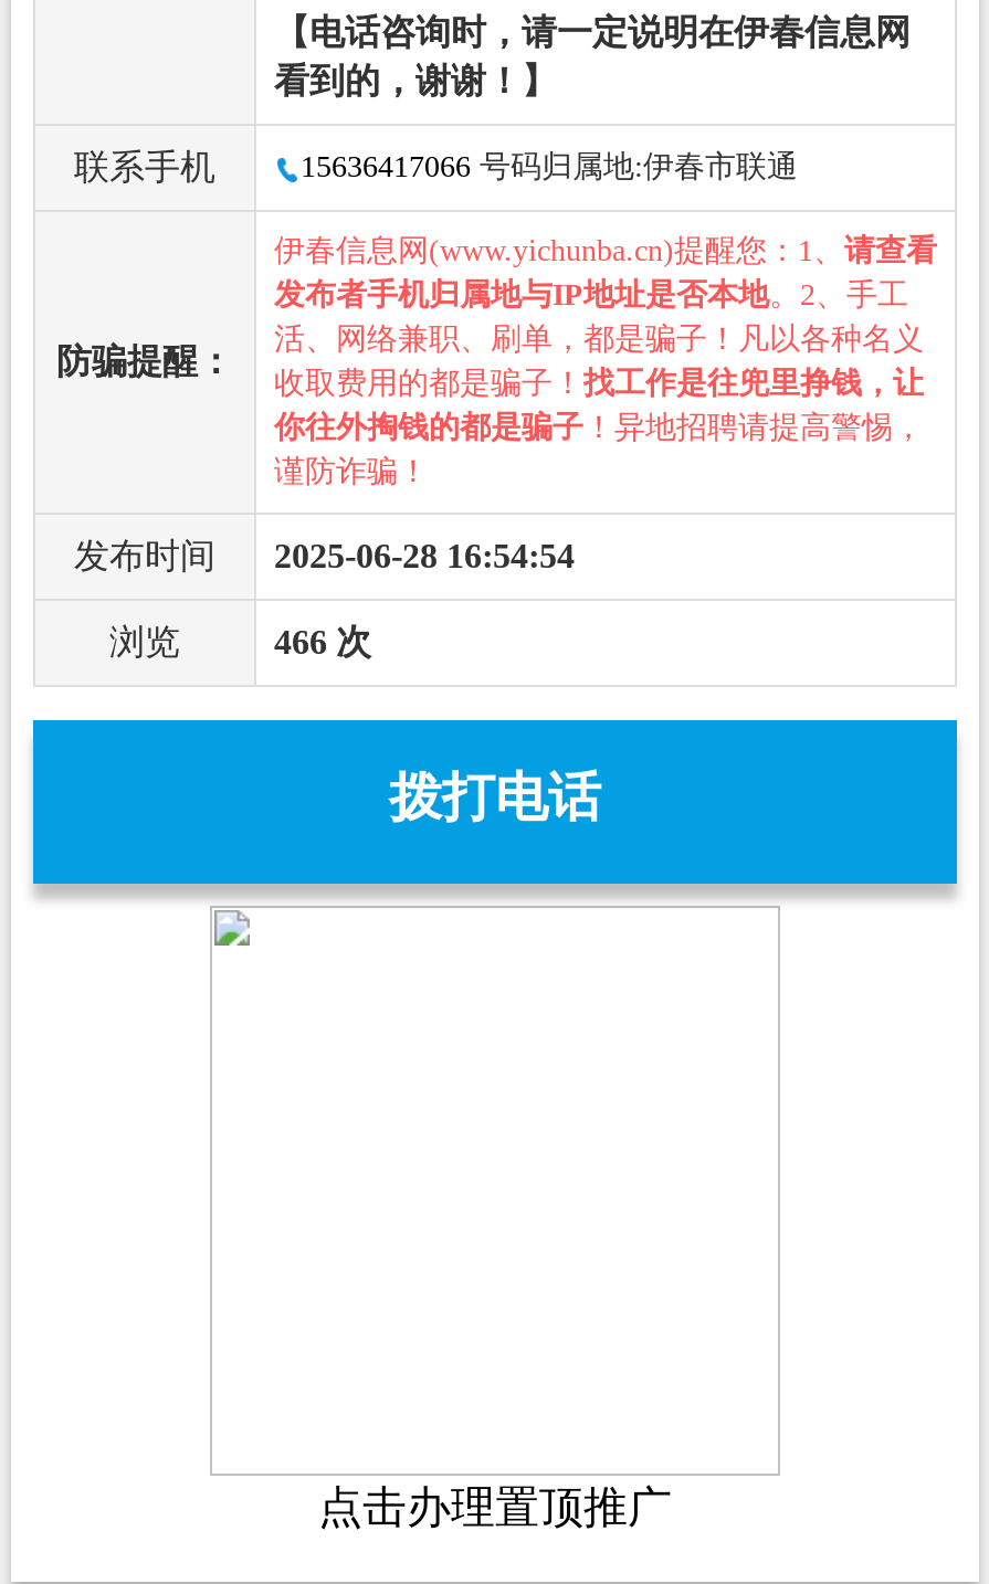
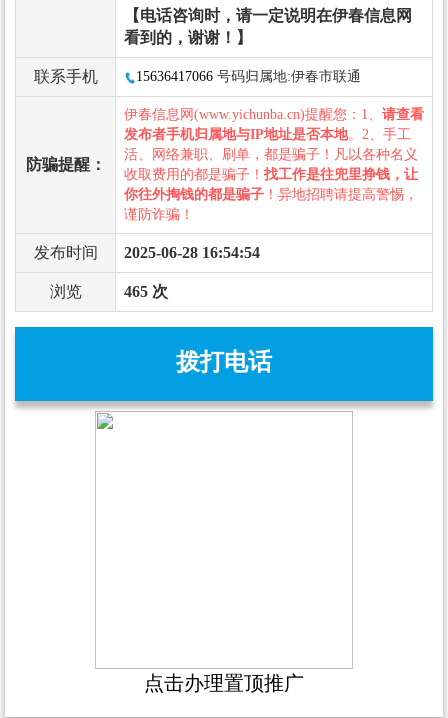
[274,623,371,661] 466 次 -> [124,283,168,300] 465 次

